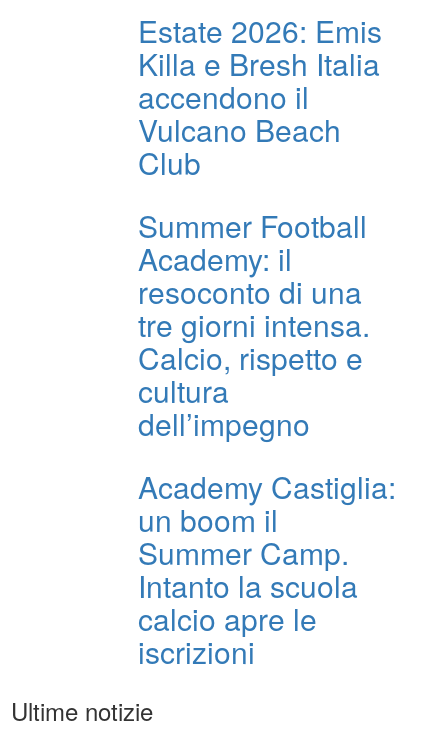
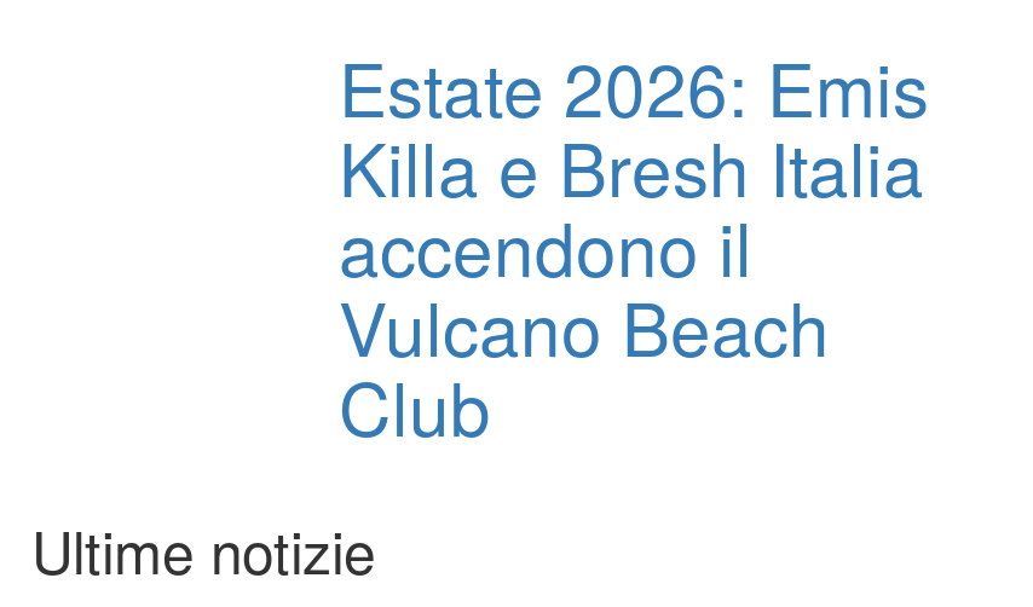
[138,204,396,673] Summer Football | Academy: il | resoconto di una | tre giorni intensa. | Calcio, rispetto e | cultura | dell’impegno | Academy Castiglia: | un boom il | Summer Camp. | Intanto la scuola | calcio apre le | iscrizioni -> none

